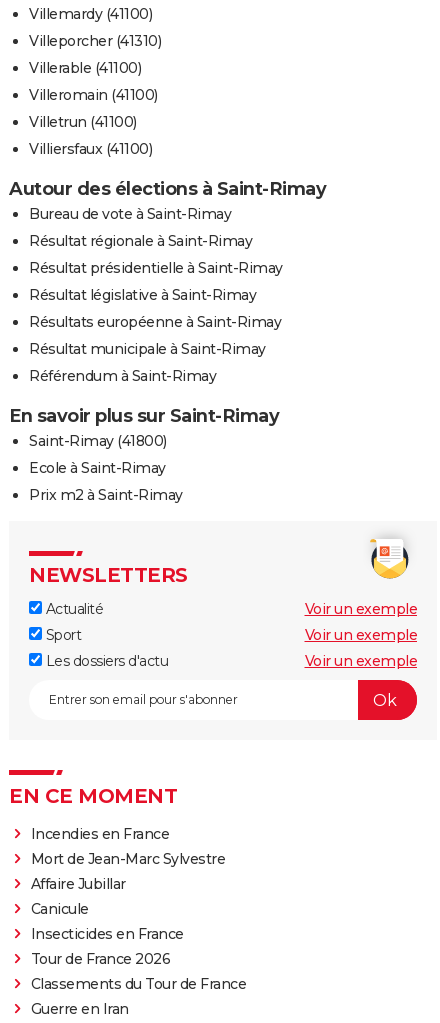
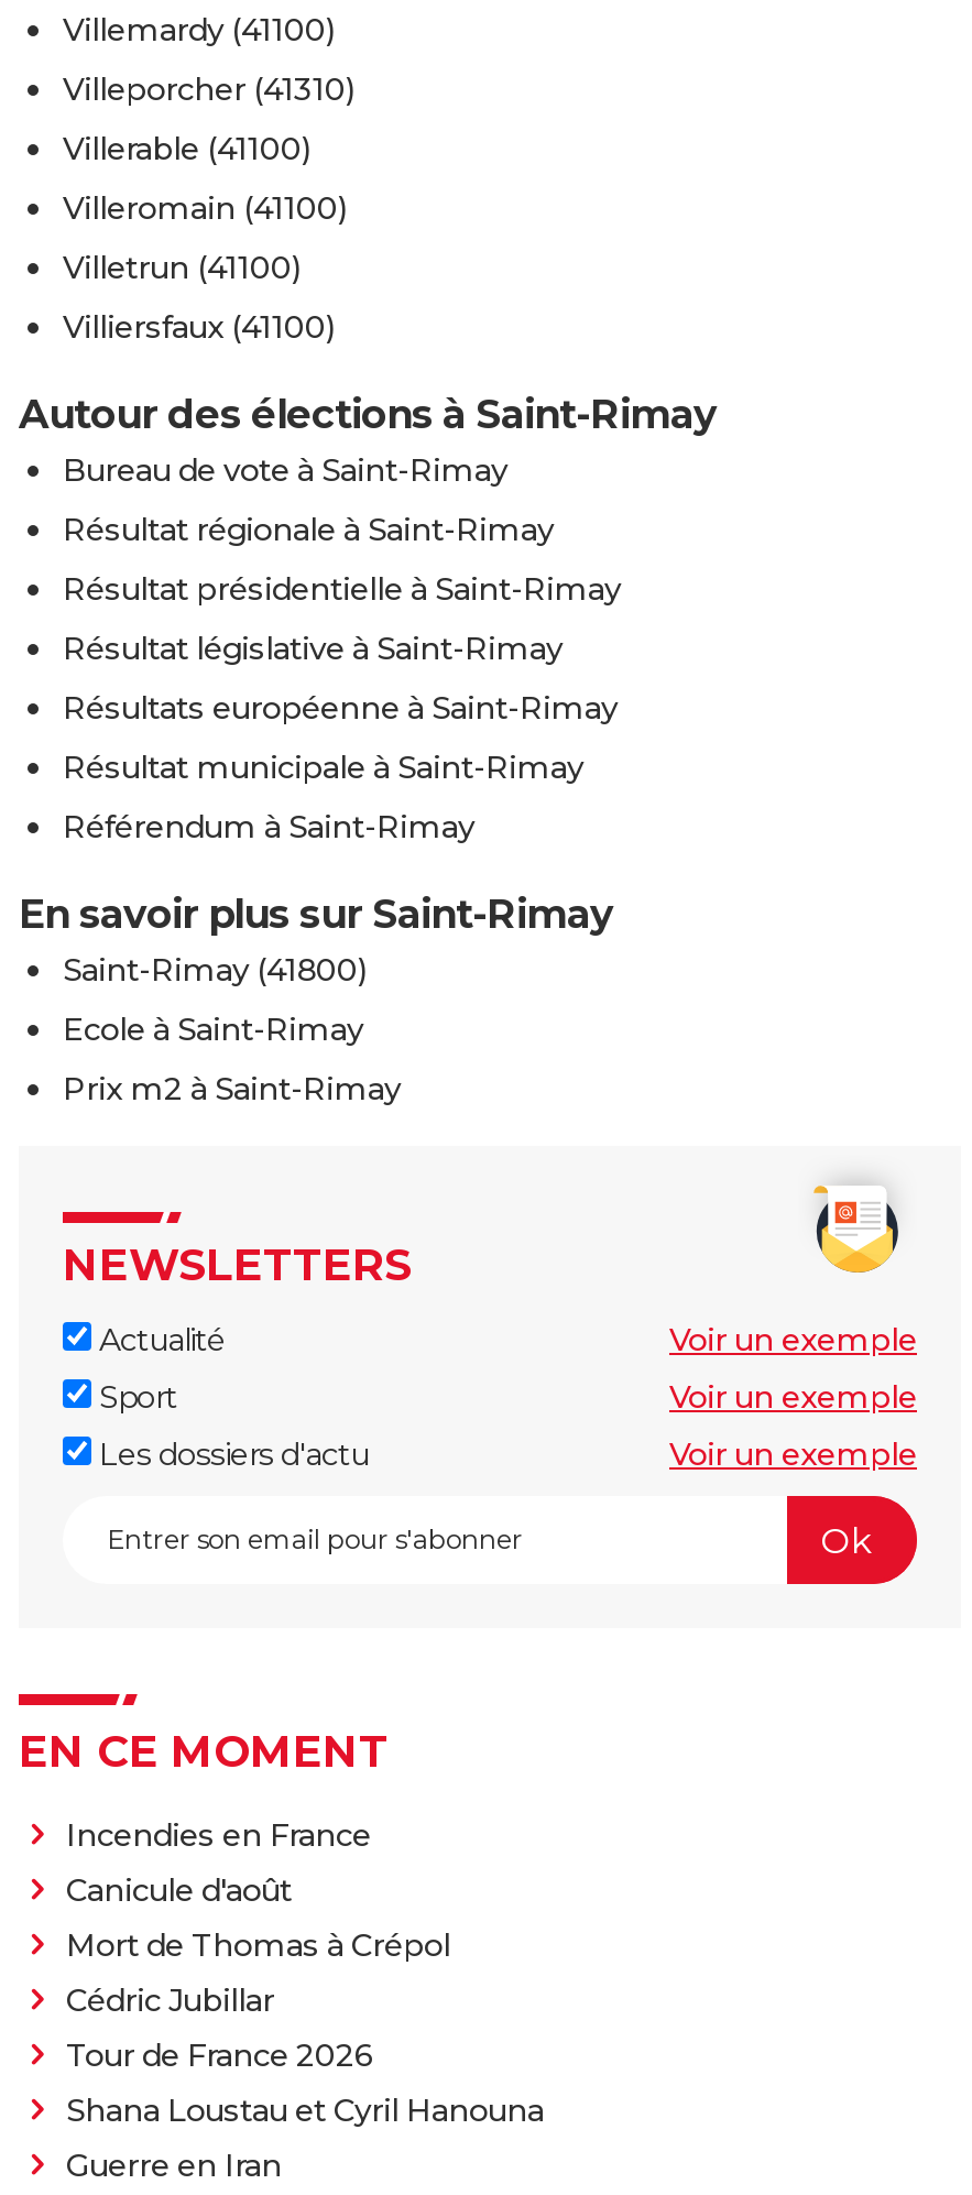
[30,850,225,943] Mort de Jean-Marc Sylvestre | Affaire Jubillar | Canicule | Insecticides en France -> [66,1870,450,2020] Canicule d'août | Mort de Thomas à Crépol | Cédric Jubillar
[30,975,246,993] Classements du Tour de France -> [66,2090,544,2130] Shana Loustau et Cyril Hanouna

